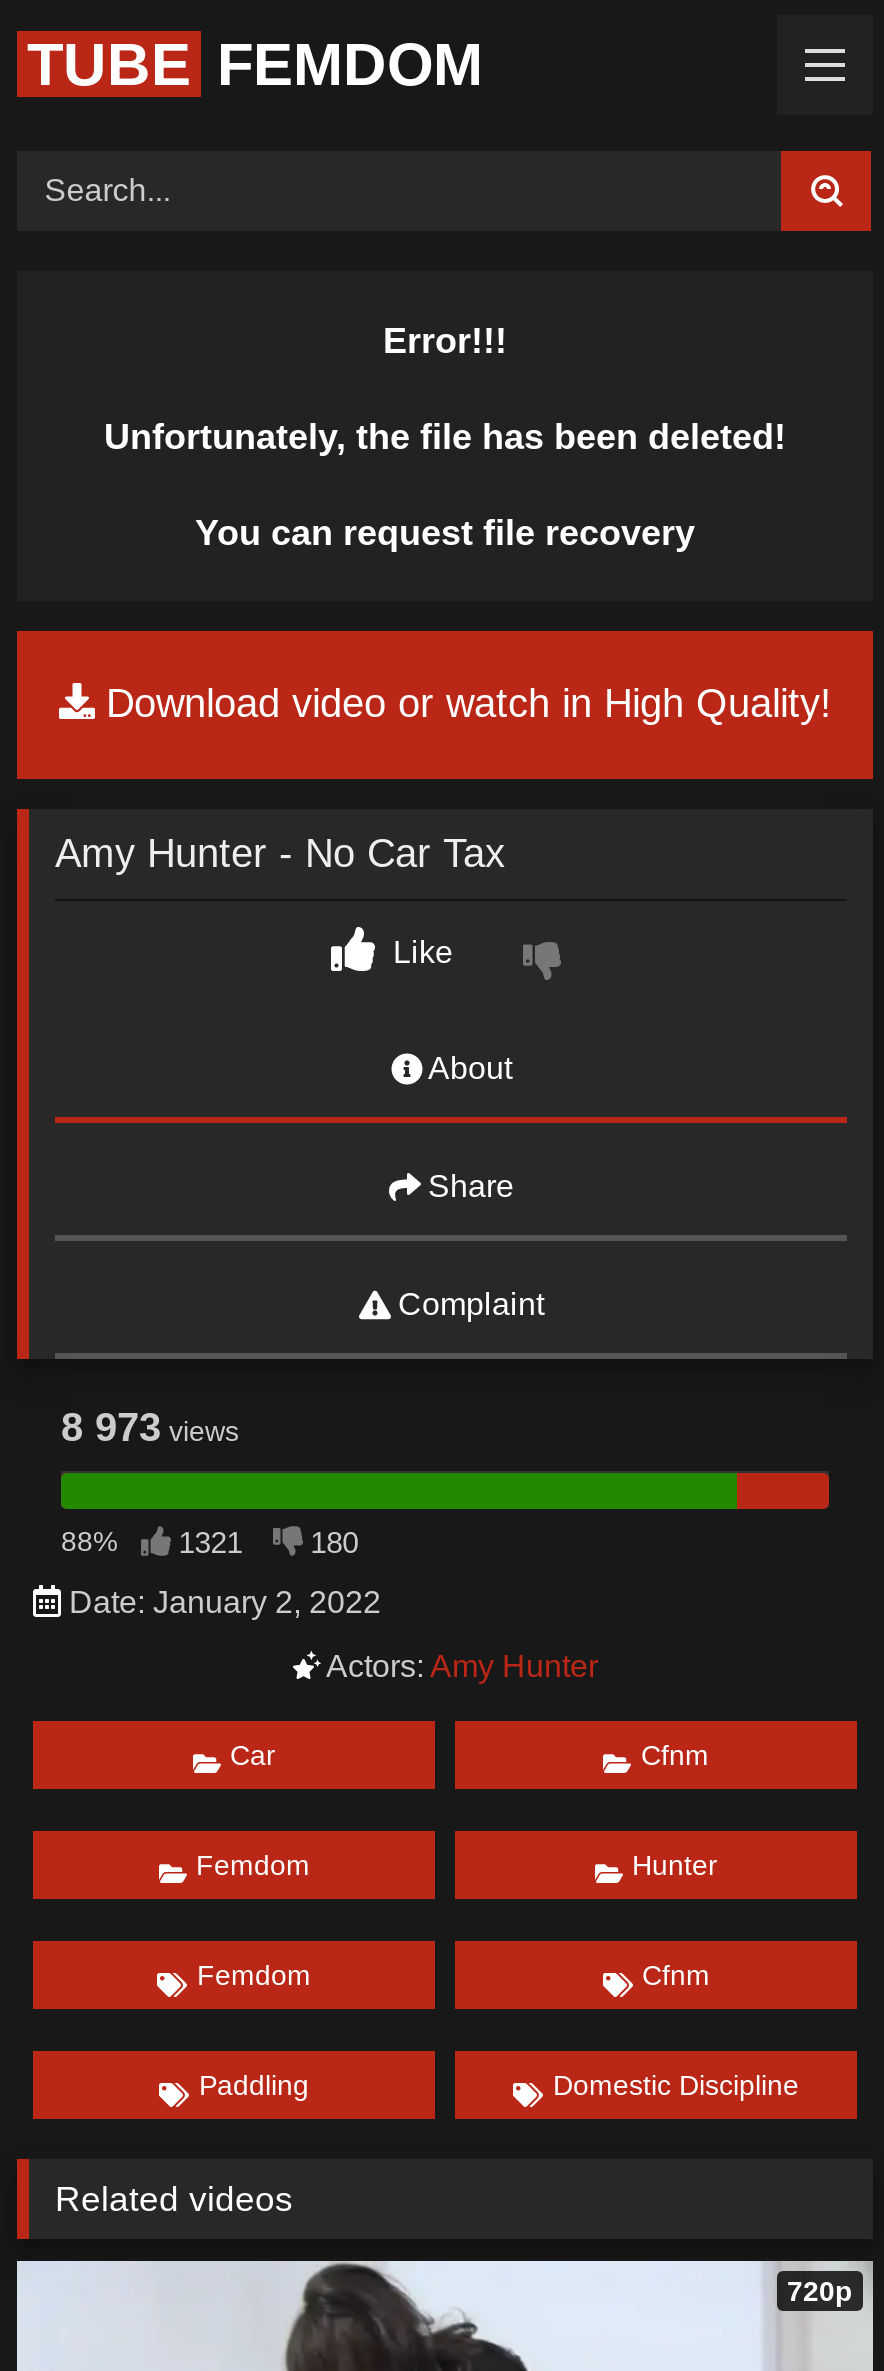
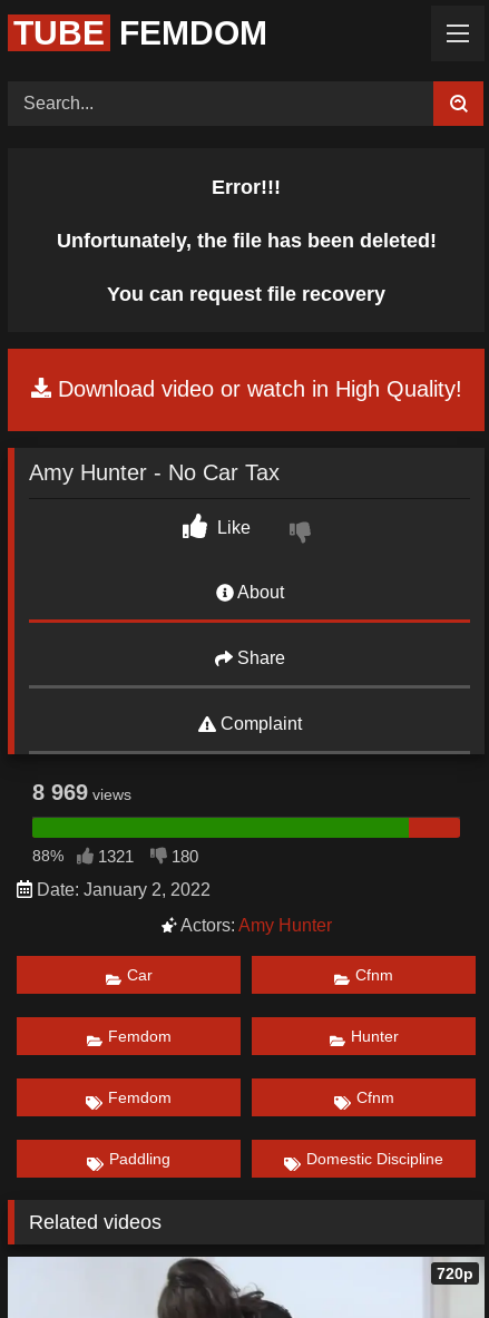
[61,1404,239,1448] 8 973 views -> [32,780,131,804] 8 969 views

